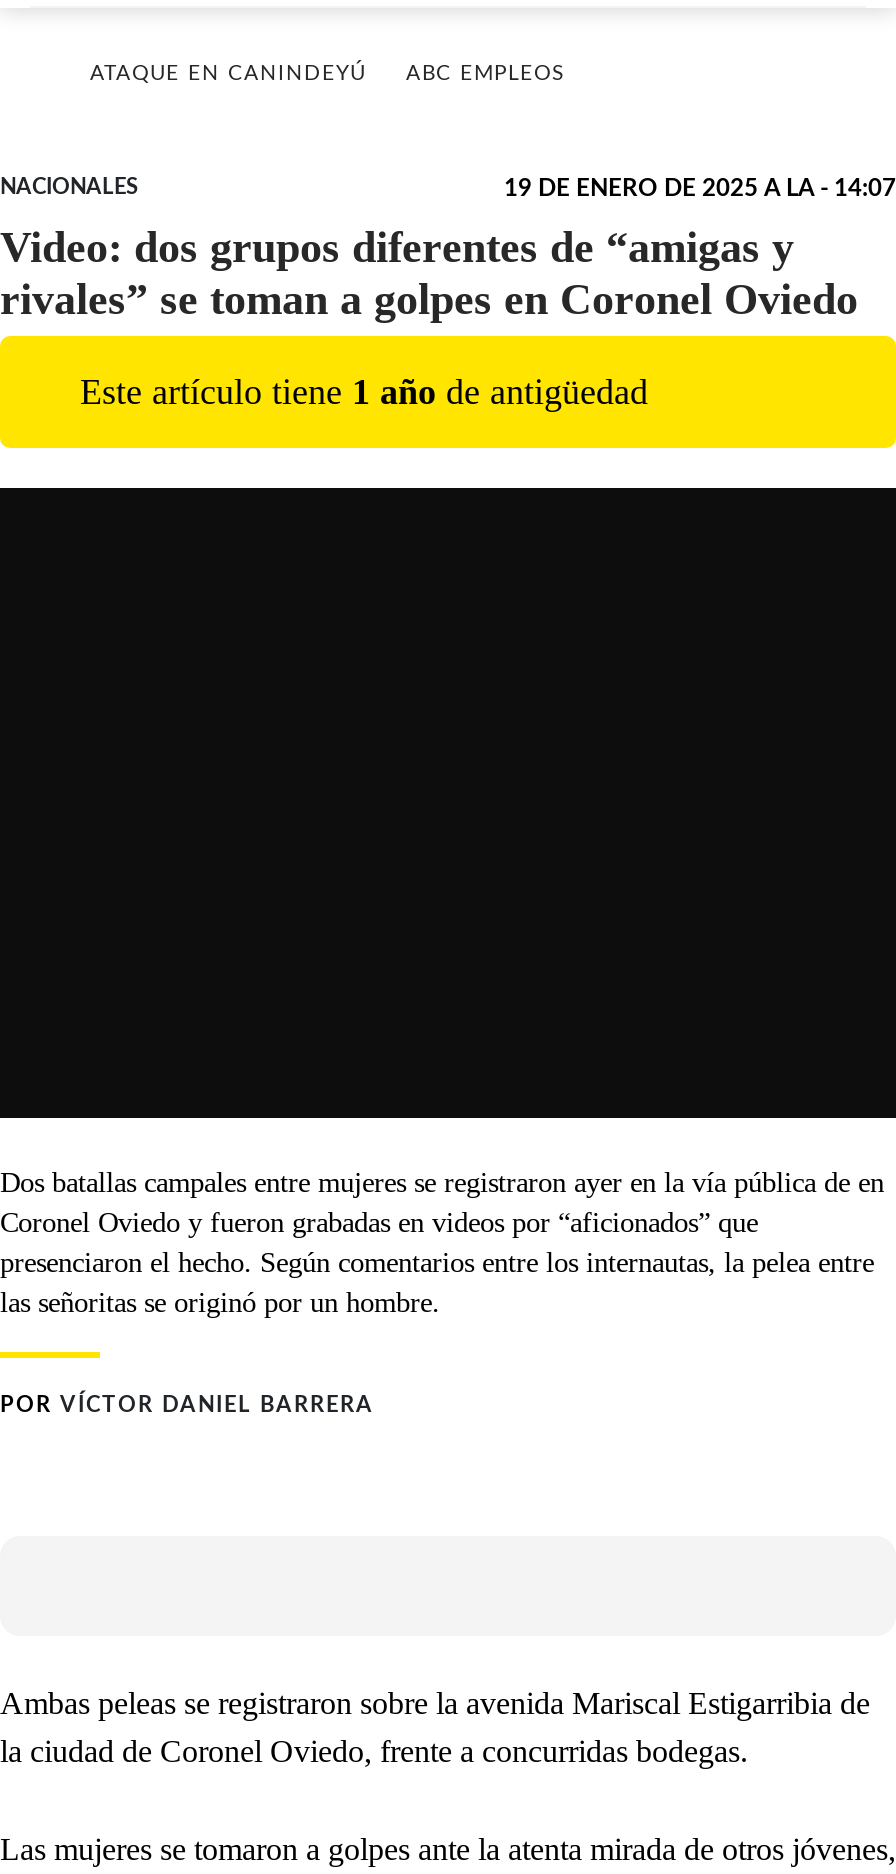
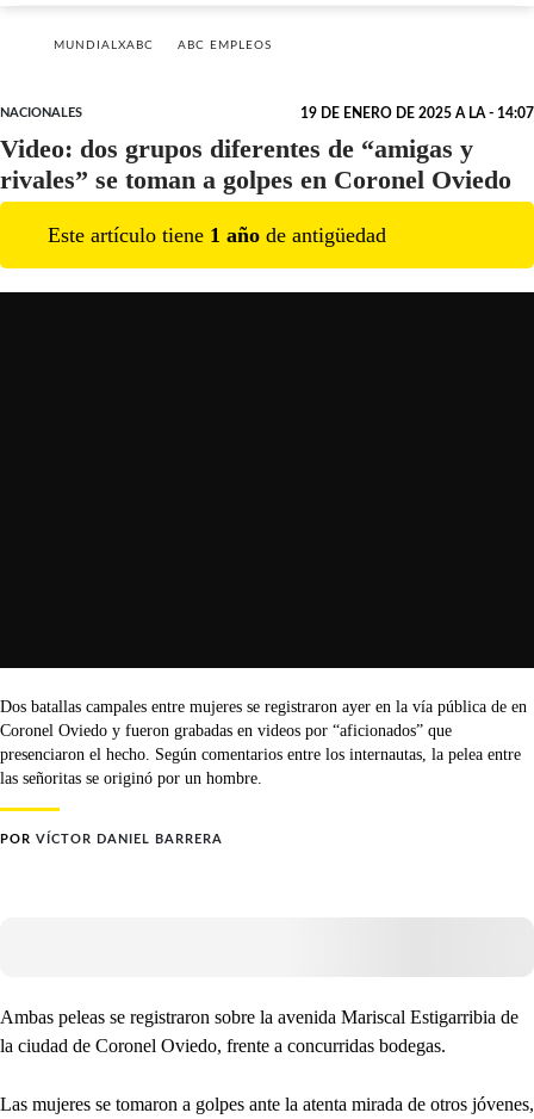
[90,64,366,84] ATAQUE EN CANINDEYÚ -> [54,39,154,51] MUNDIALXABC

